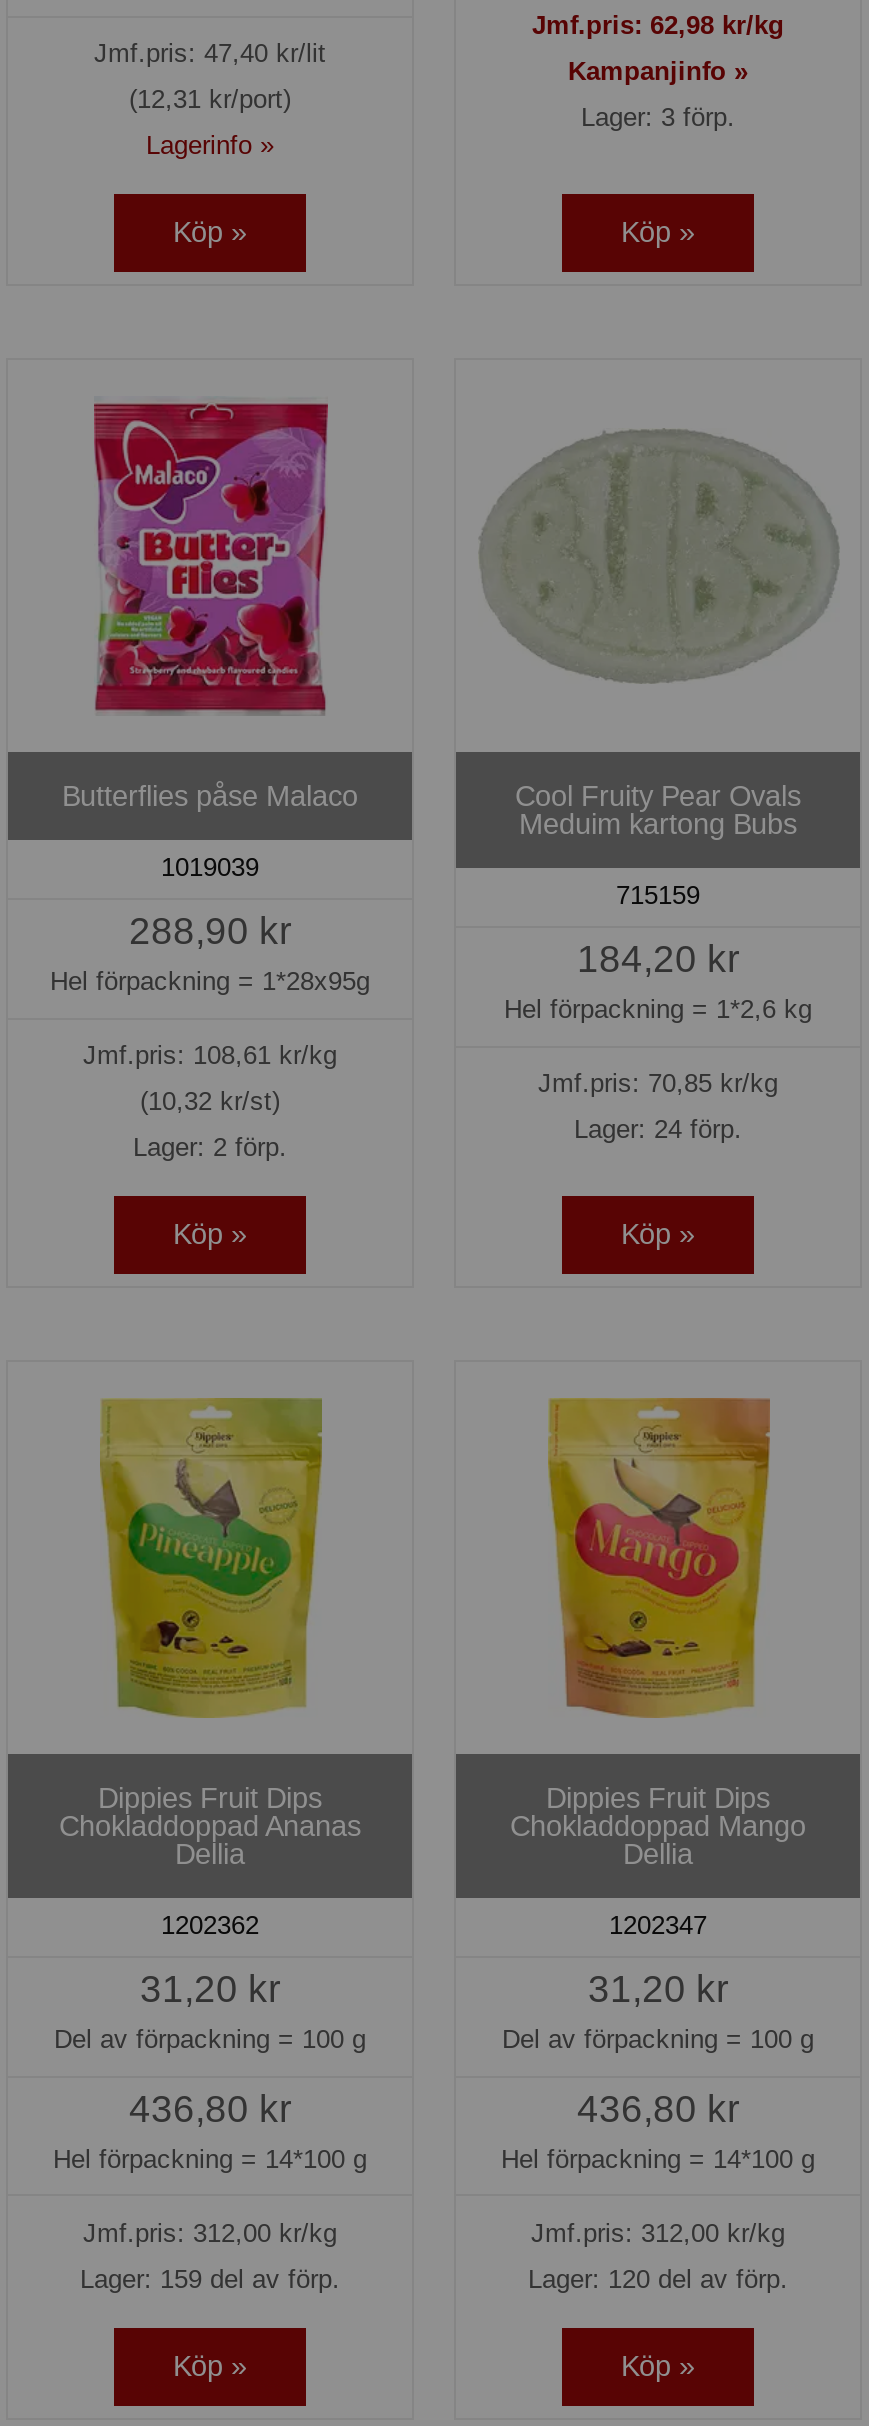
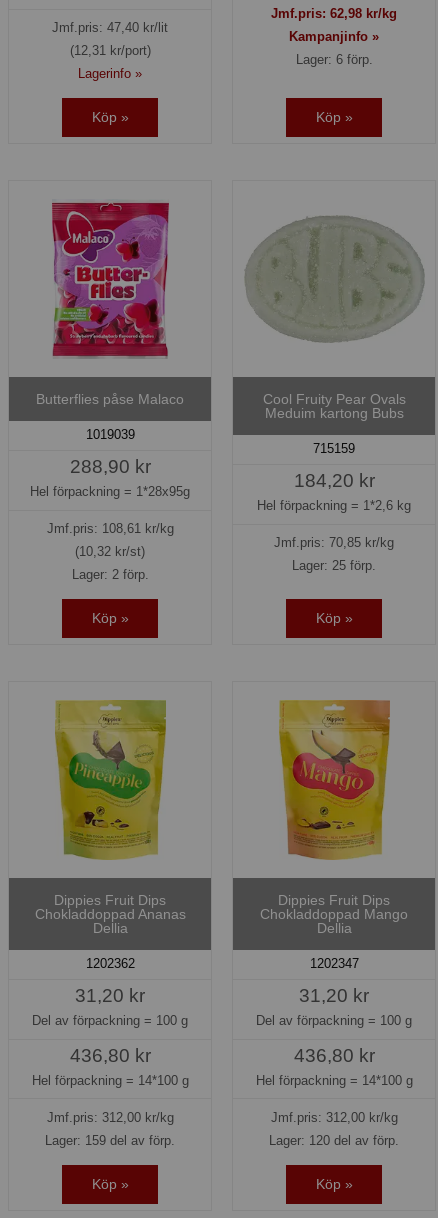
[581,102,735,132] Lager: 3 förp. -> [295,52,372,67] Lager: 6 förp.
[574,1114,742,1144] Lager: 24 förp. -> [292,558,376,573] Lager: 25 förp.

